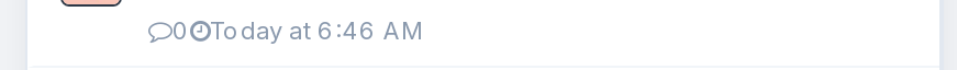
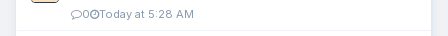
[173,15,423,46] 0 Today at 6:46 AM -> [82,7,194,21] 0 Today at 5:28 AM

